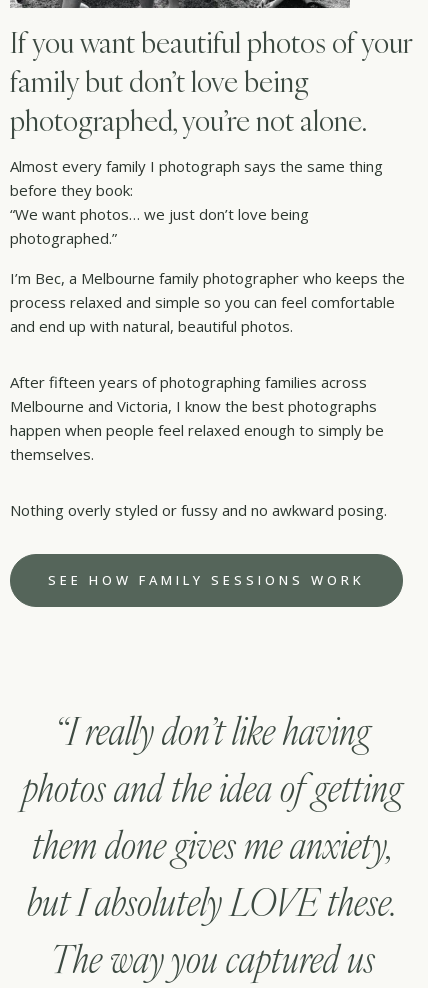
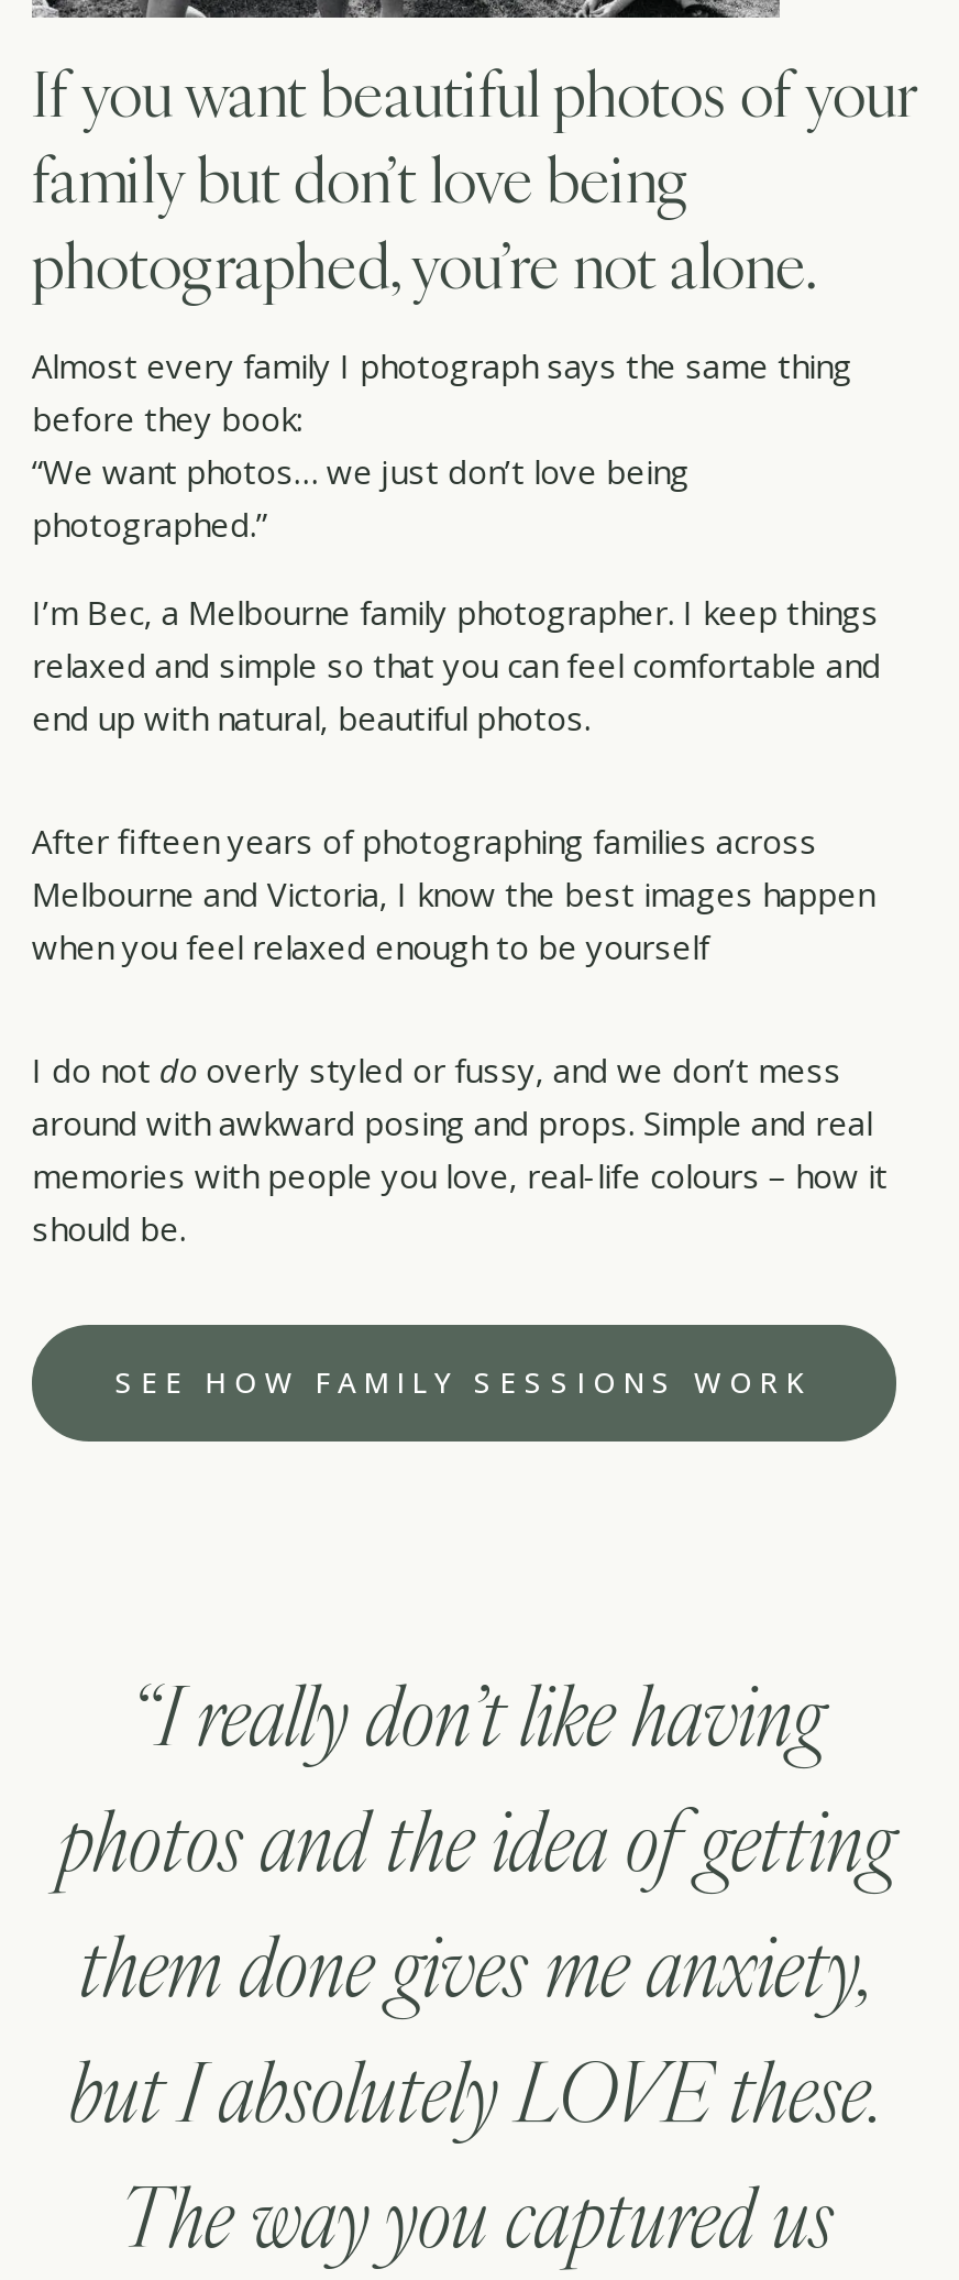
[10,268,405,336] I’m Bec, a Melbourne family photographer who keeps the | process relaxed and simple so you can feel comfortable | and end up with natural, beautiful photos. -> [32,590,881,739] I’m Bec, a Melbourne family photographer. I keep things | relaxed and simple so that you can feel comfortable and | end up with natural, beautiful photos.
[10,396,384,464] Melbourne and Victoria, I know the best photographs | happen when people feel relaxed enough to simply be | themselves. -> [32,872,874,968] Melbourne and Victoria, I know the best images happen | when you feel relaxed enough to be yourself
[10,500,387,520] Nothing overly styled or fussy and no awkward posing. -> [32,1048,887,1250] I do not do overly styled or fussy, and we don’t mess | around with awkward posing and props. Simple and real | memories with people you love, real-life colours – how it | should be.

